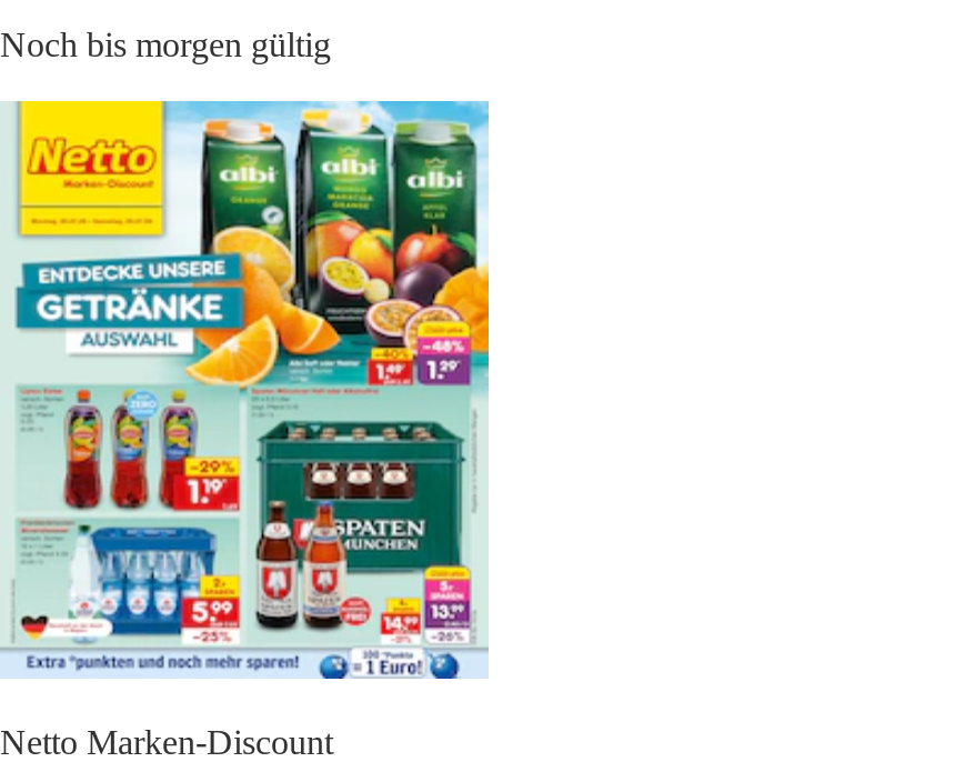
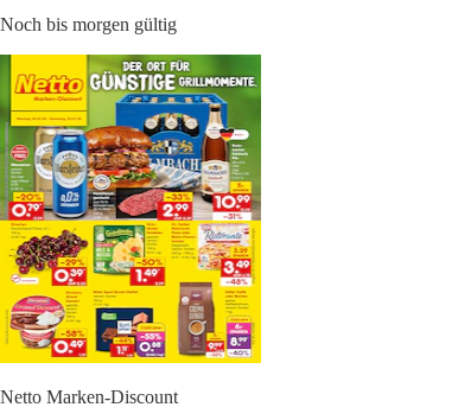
[7,99,491,681] [image] -> [4,53,262,364] [image]

